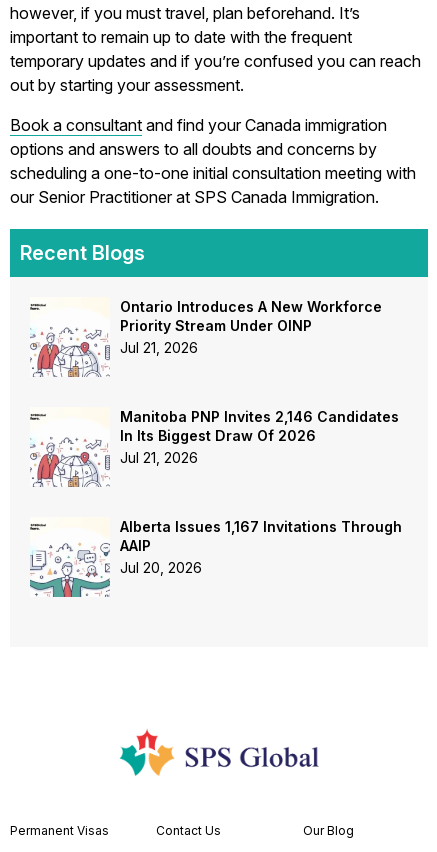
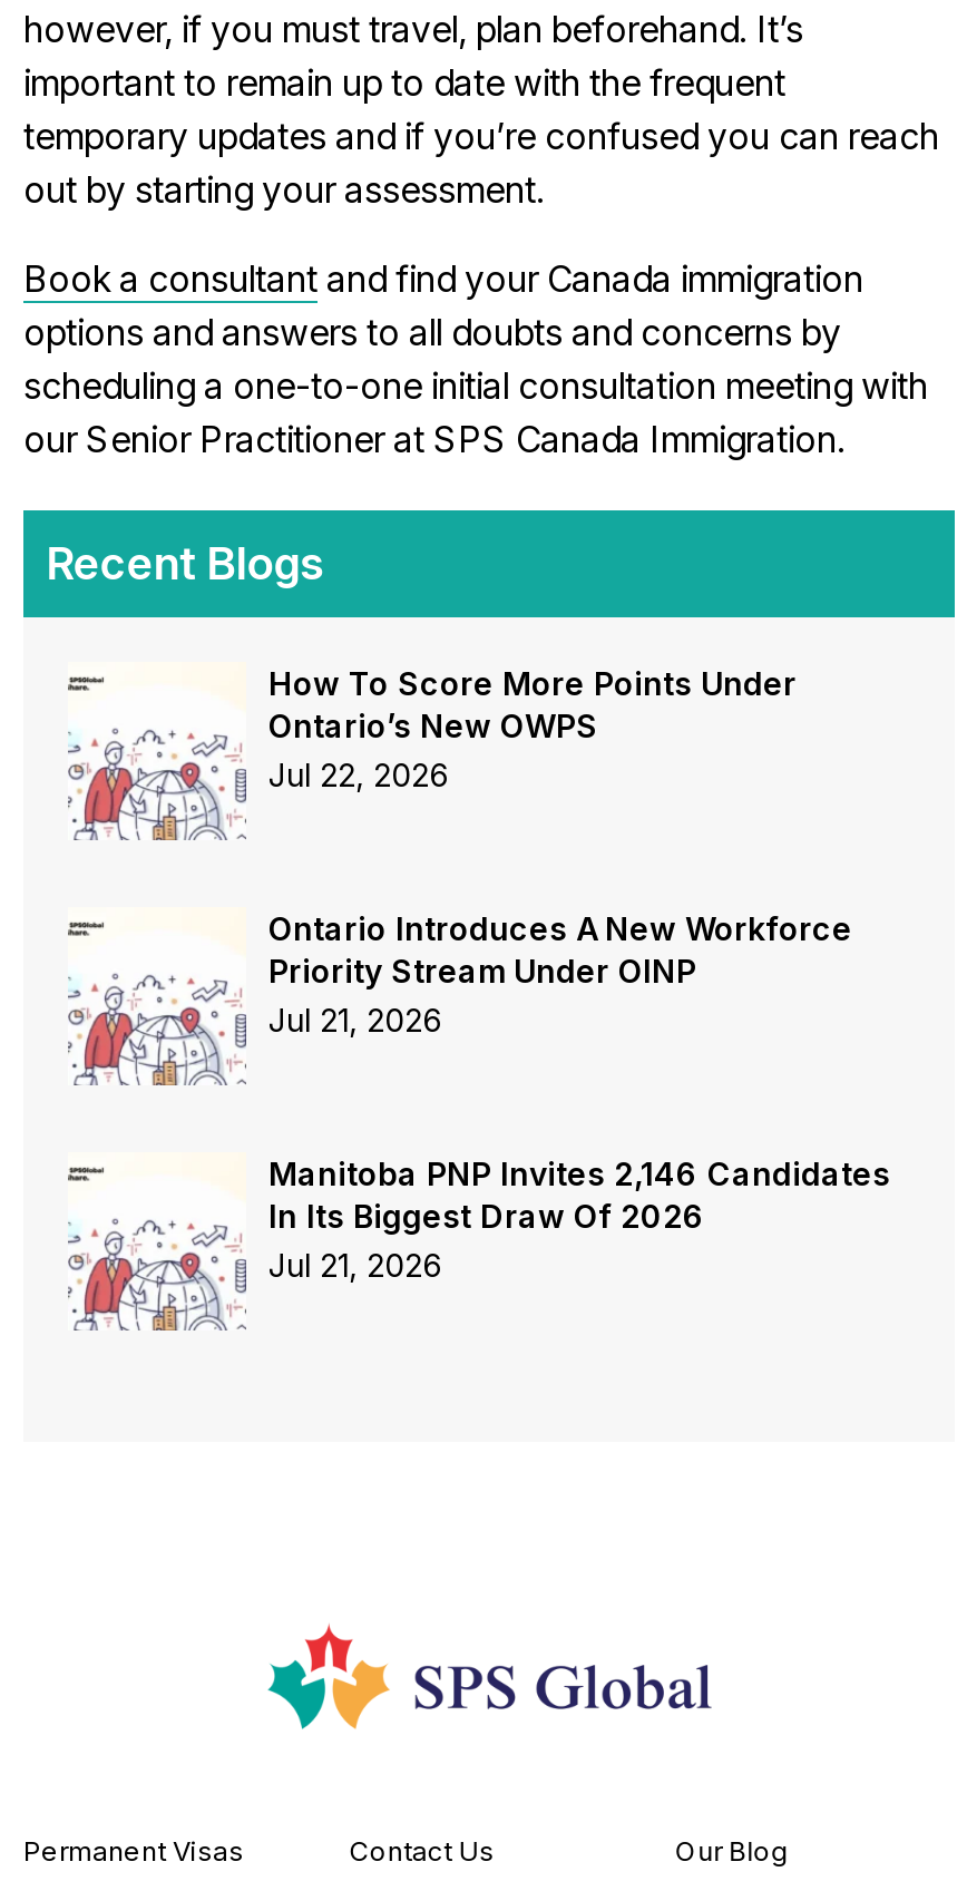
none -> [268,664,797,793] How To Score More Points Under | Ontario’s New OWPS | Jul 22, 2026
moved [29,298,399,466] -> [66,909,890,1283]: [image] | Ontario Introduces A New Workforce | Priority Stream Under OINP | Jul 21, 2026 | Manitoba PNP Invites 2,146 Candidates | In Its Biggest Draw Of 2026 | Jul 21, 2026
[29,518,402,598] [image] | Alberta Issues 1,167 Invitations Through | AAIP | Jul 20, 2026 -> none

